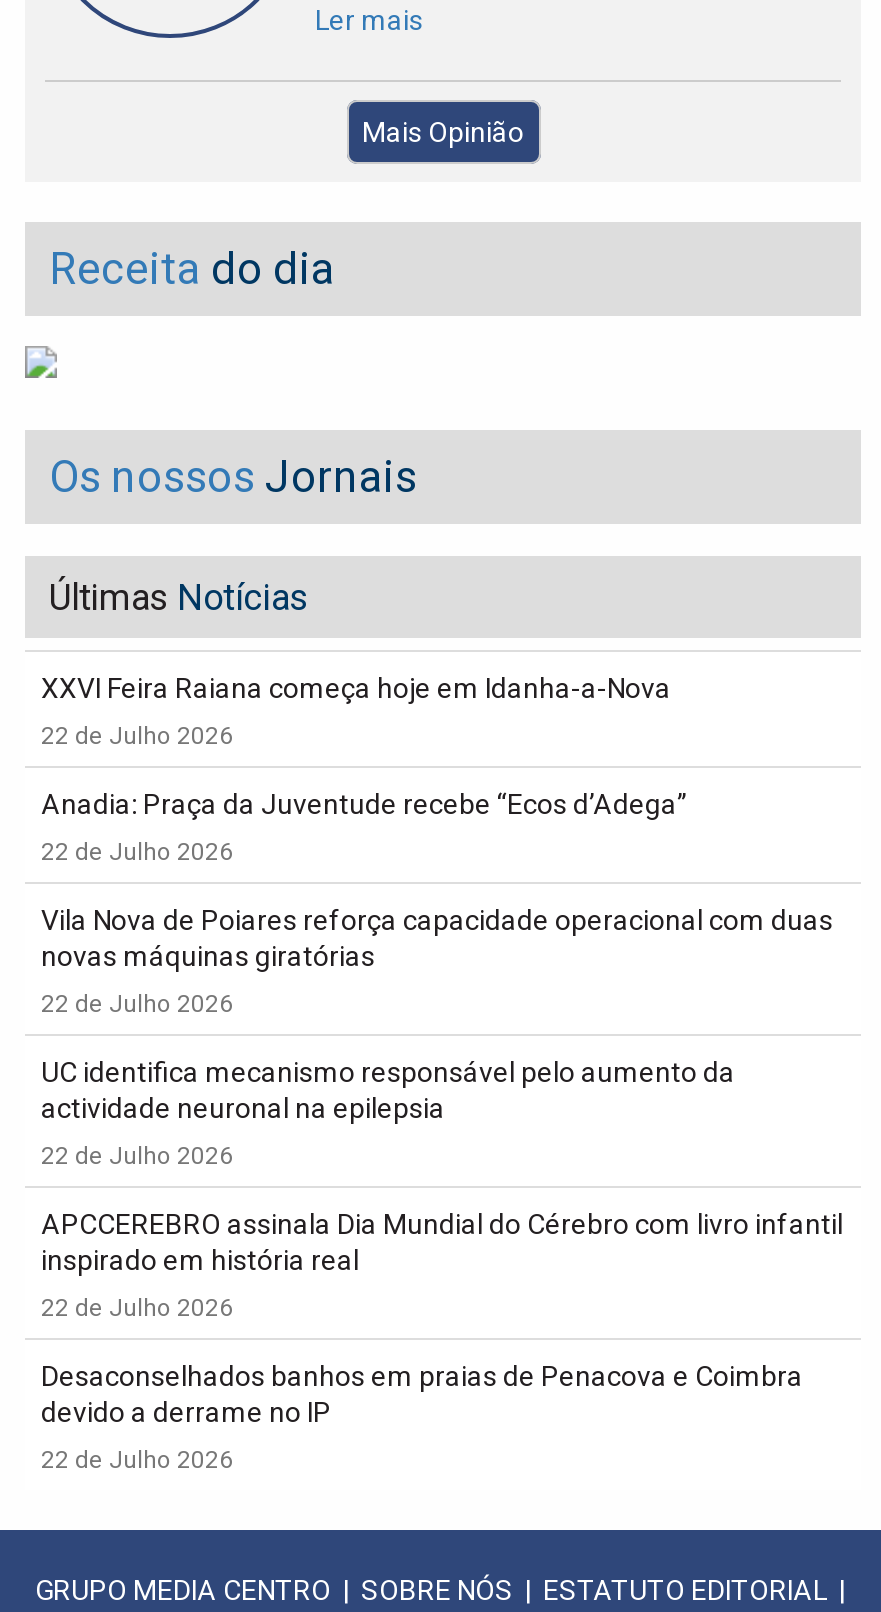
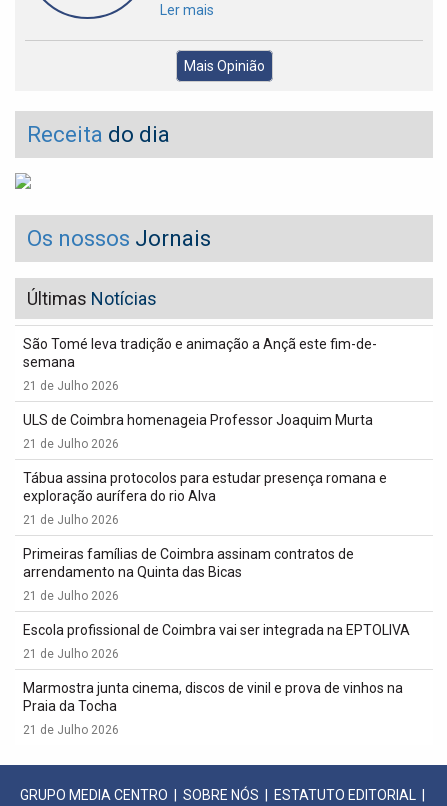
[41,672,671,704] XXVI Feira Raiana começa hoje em Idanha-a-Nova -> [23,336,377,370] São Tomé leva tradição e animação a Ançã este fim-de- | semana
[41,722,233,750] 22 de Julho 2026 -> [23,379,119,393] 21 de Julho 2026
[41,788,687,820] Anadia: Praça da Juventude recebe “Ecos d’Adega” -> [23,412,373,428] ULS de Coimbra homenageia Professor Joaquim Murta
[41,838,233,866] 22 de Julho 2026 -> [23,437,119,451] 21 de Julho 2026
[41,904,833,972] Vila Nova de Poiares reforça capacidade operacional com duas | novas máquinas giratórias -> [23,470,387,504] Tábua assina protocolos para estudar presença romana e | exploração aurífera do rio Alva
[41,990,233,1018] 22 de Julho 2026 -> [23,513,119,527] 21 de Julho 2026
[41,1056,735,1124] UC identifica mecanismo responsável pelo aumento da | actividade neuronal na epilepsia -> [23,546,354,580] Primeiras famílias de Coimbra assinam contratos de | arrendamento na Quinta das Bicas
[41,1142,233,1170] 22 de Julho 2026 -> [23,589,119,603] 21 de Julho 2026
[41,1208,843,1276] APCCEREBRO assinala Dia Mundial do Cérebro com livro infantil | inspirado em história real -> [23,622,410,638] Escola profissional de Coimbra vai ser integrada na EPTOLIVA
[41,1294,233,1322] 22 de Julho 2026 -> [23,647,119,661] 21 de Julho 2026
[41,1360,803,1428] Desaconselhados banhos em praias de Penacova e Coimbra | devido a derrame no IP -> [23,680,403,714] Marmostra junta cinema, discos de vinil e prova de vinhos na | Praia da Tocha
[41,1446,233,1474] 22 de Julho 2026 -> [23,723,119,737] 21 de Julho 2026

